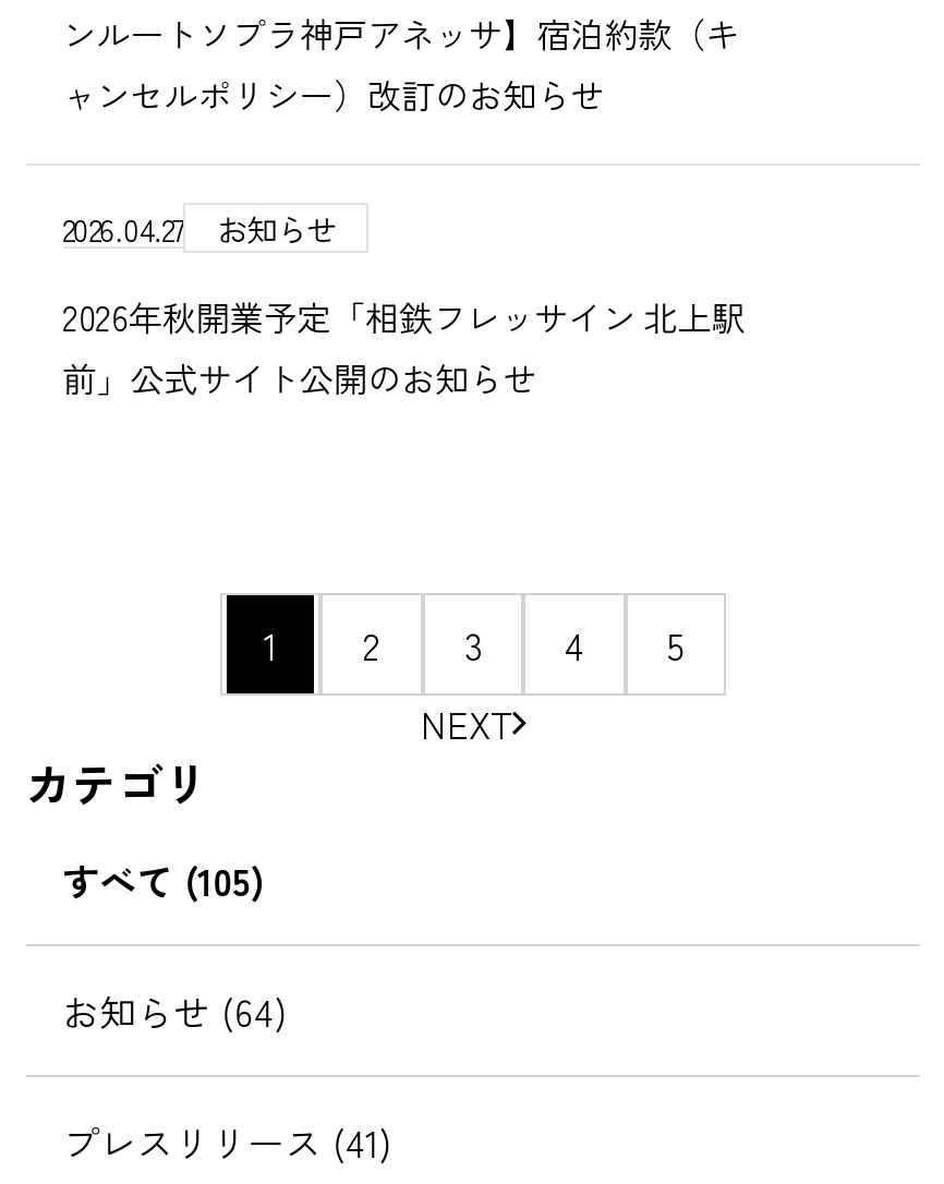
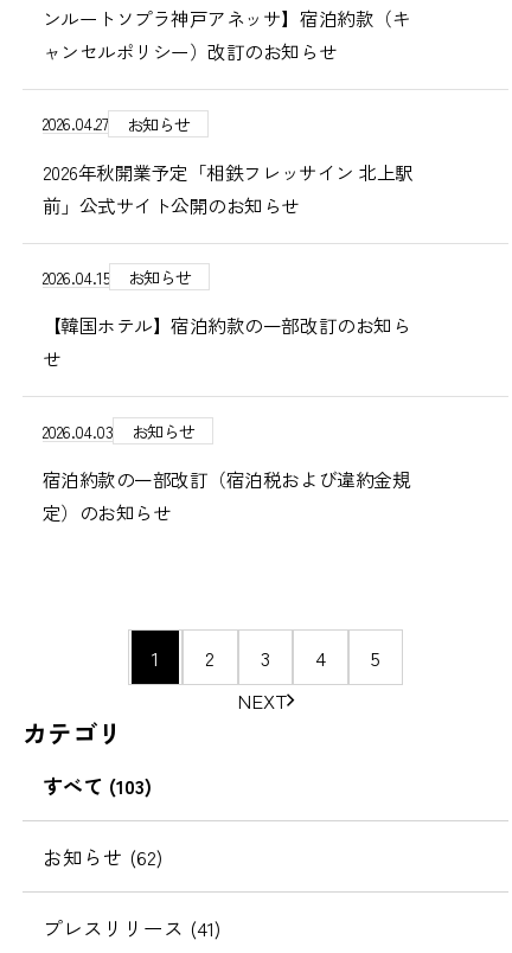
none -> [42,264,410,526] 2026.04.15 | お知らせ | 【韓国ホテル】宿泊約款の一部改訂のお知ら | せ | 2026.04.03 | お知らせ | 宿泊約款の一部改訂（宿泊税および違約金規 | 定）のお知らせ
[62,852,263,906] すべて (105) -> [42,770,151,800] すべて (103)
[62,982,285,1037] お知らせ (64) -> [42,841,162,871] お知らせ (62)

